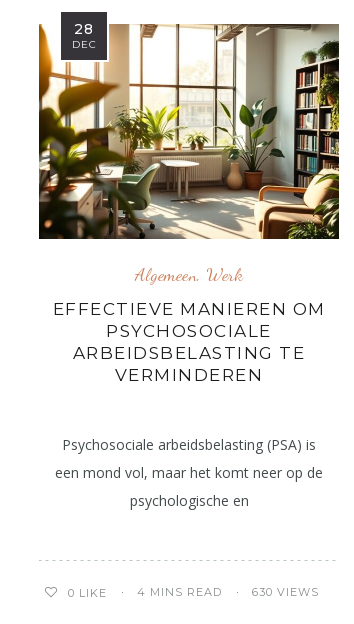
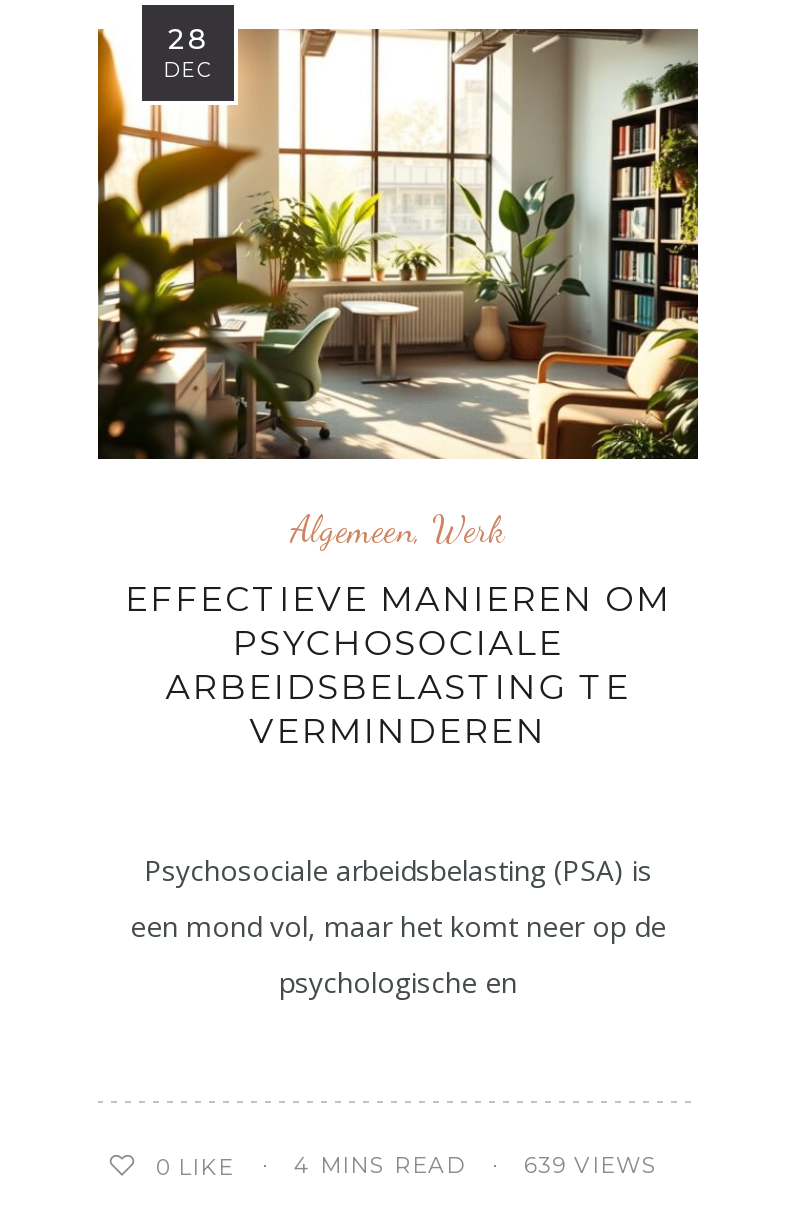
[252,585,319,599] 630 VIEWS -> [524,1151,658,1179] 639 VIEWS

